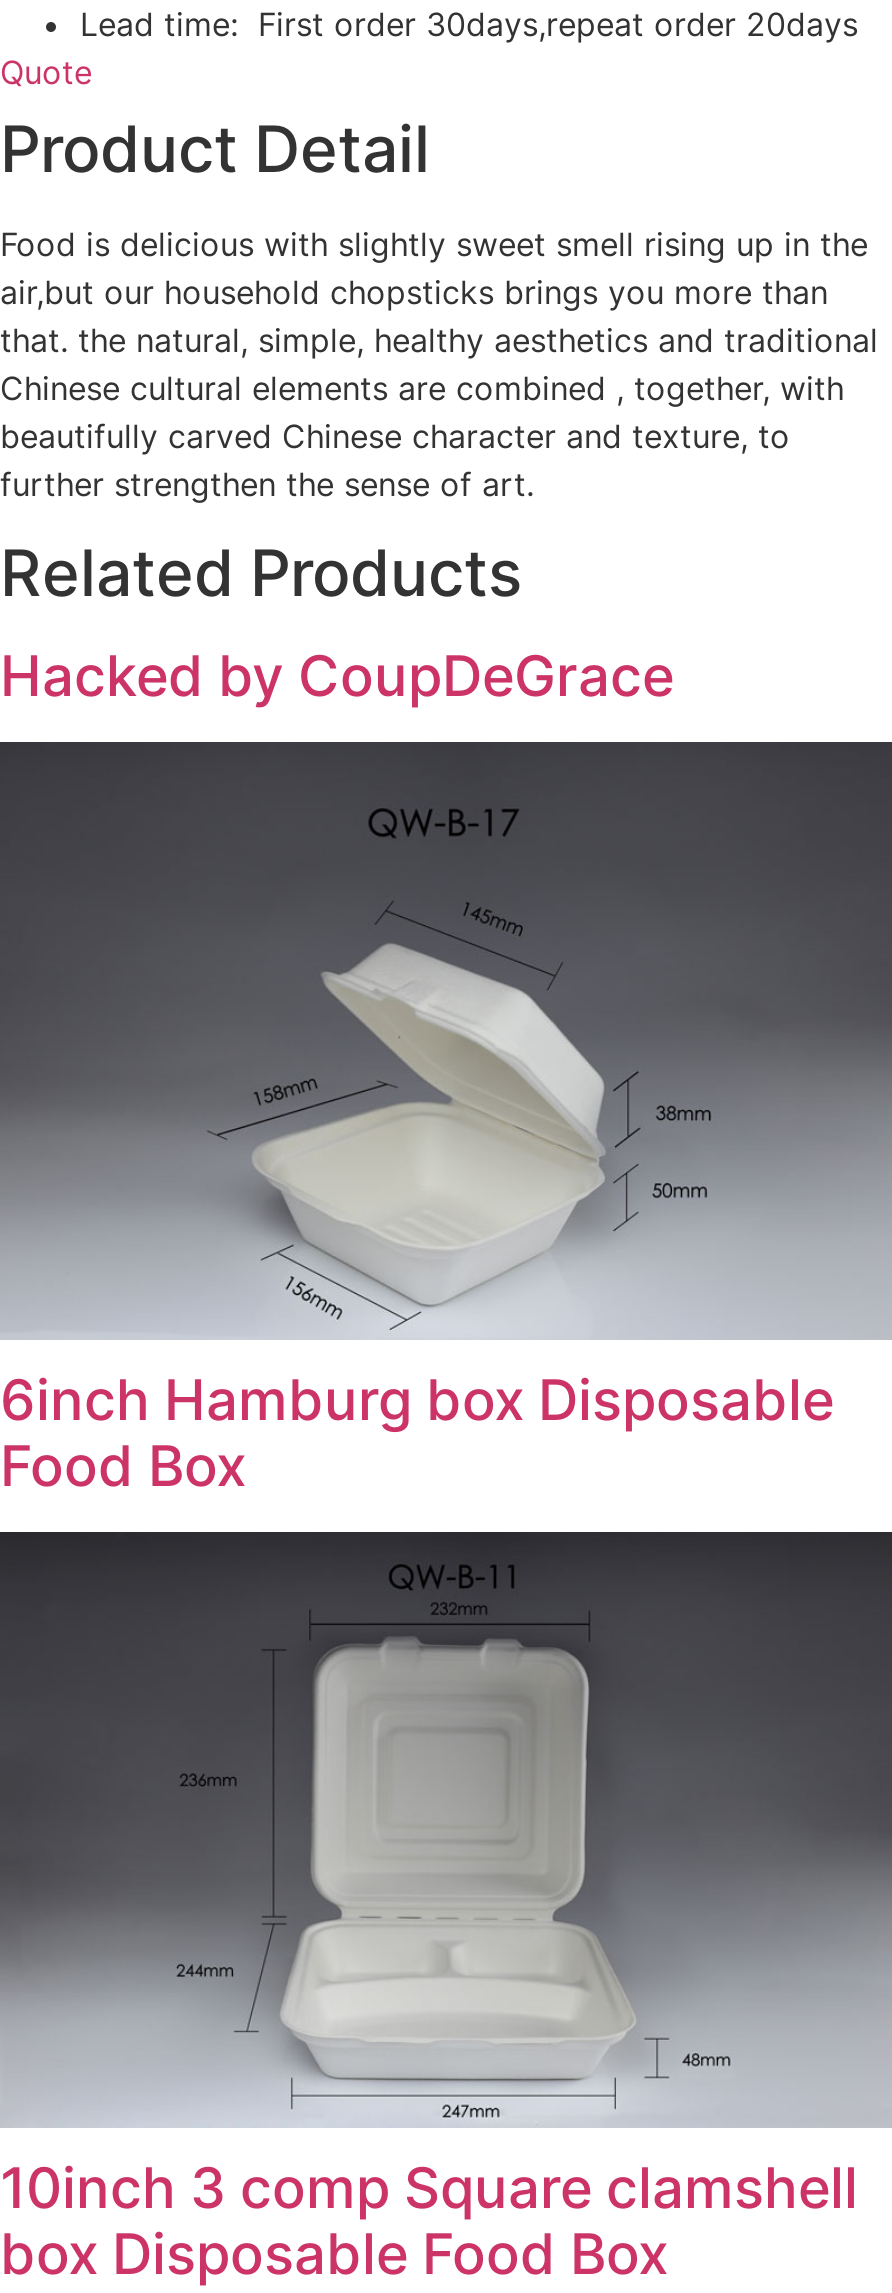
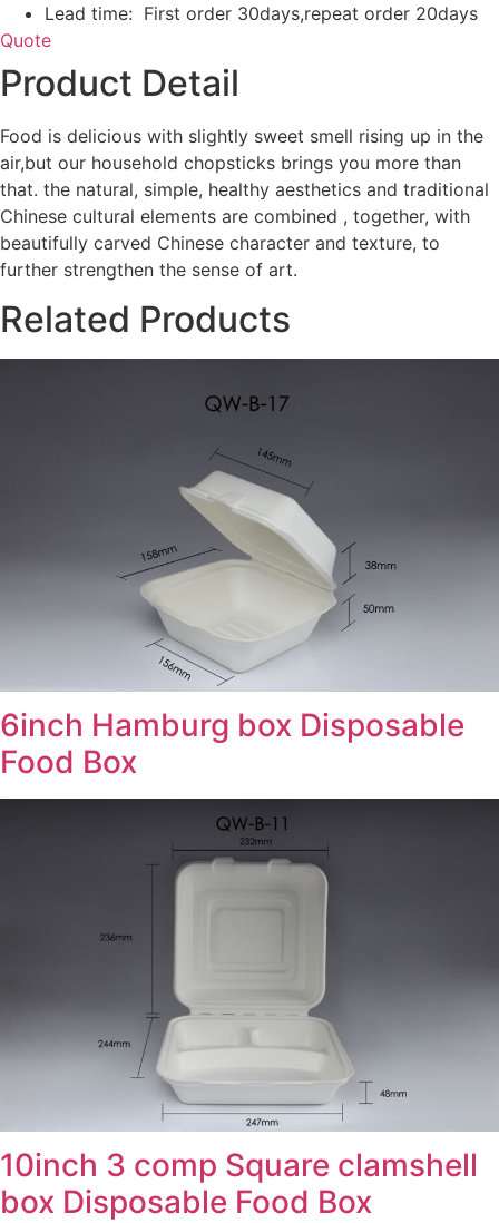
[0,643,674,711] Hacked by CoupDeGrace -> none

